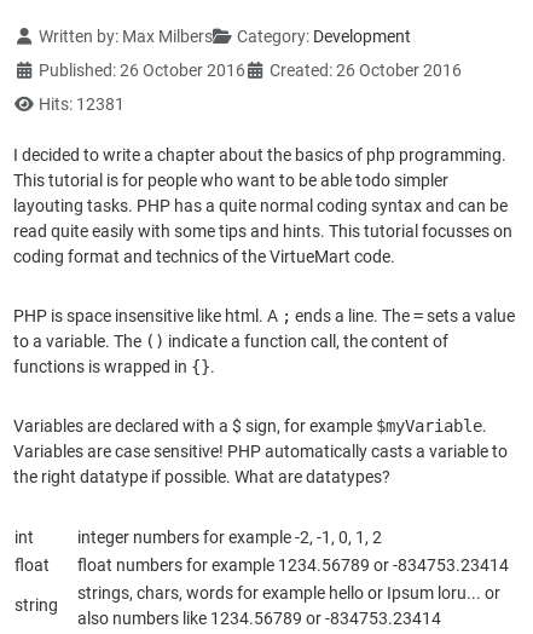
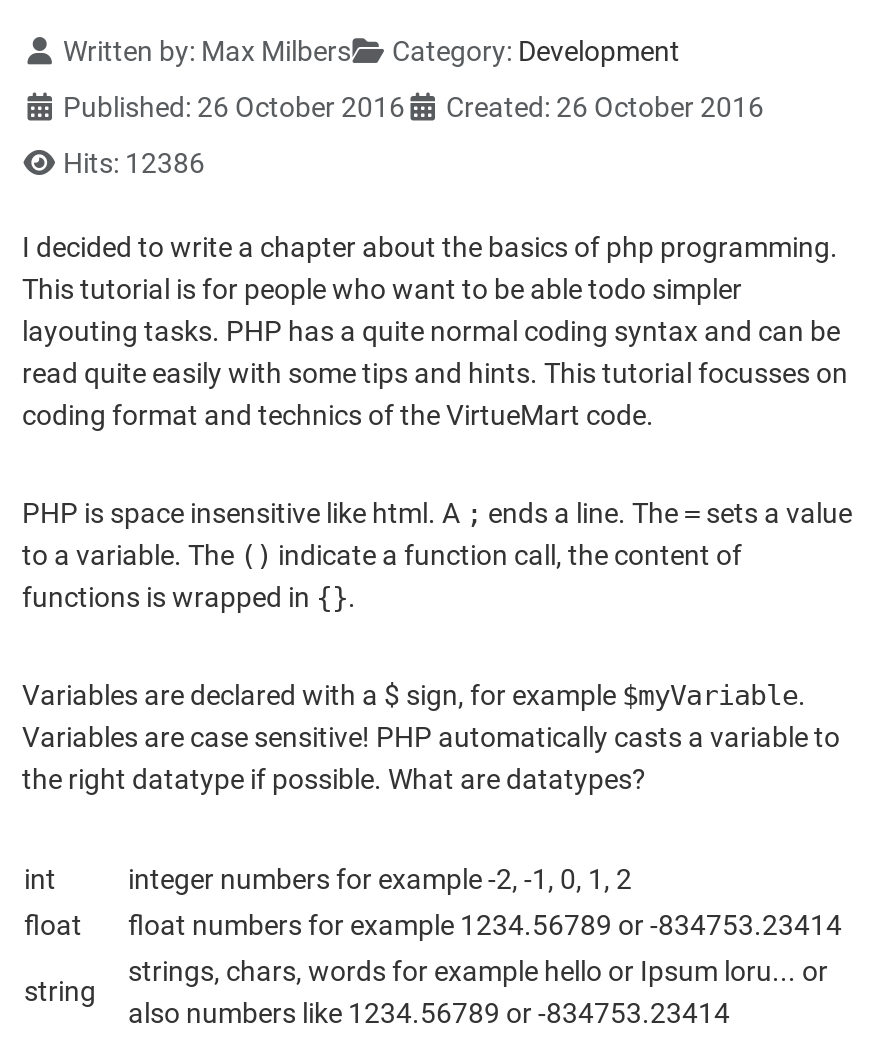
[38,94,124,113] Hits: 12381 -> [63,147,205,179] Hits: 12386

